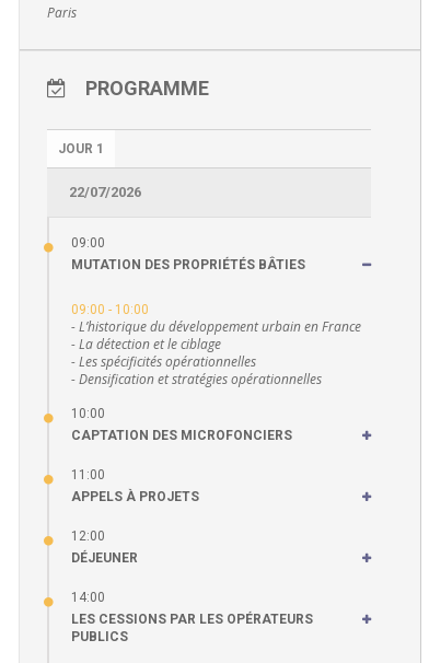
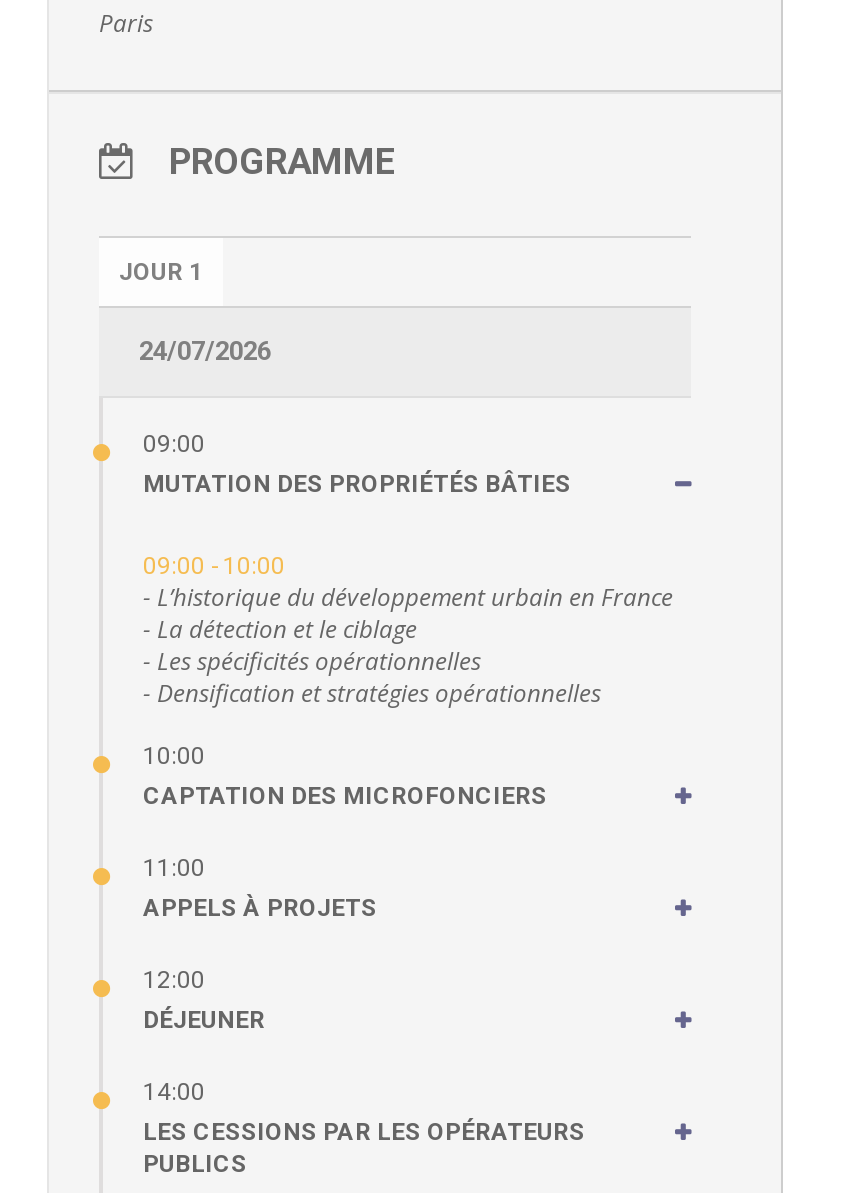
[69,184,141,201] 22/07/2026 -> [139,337,271,367] 24/07/2026

